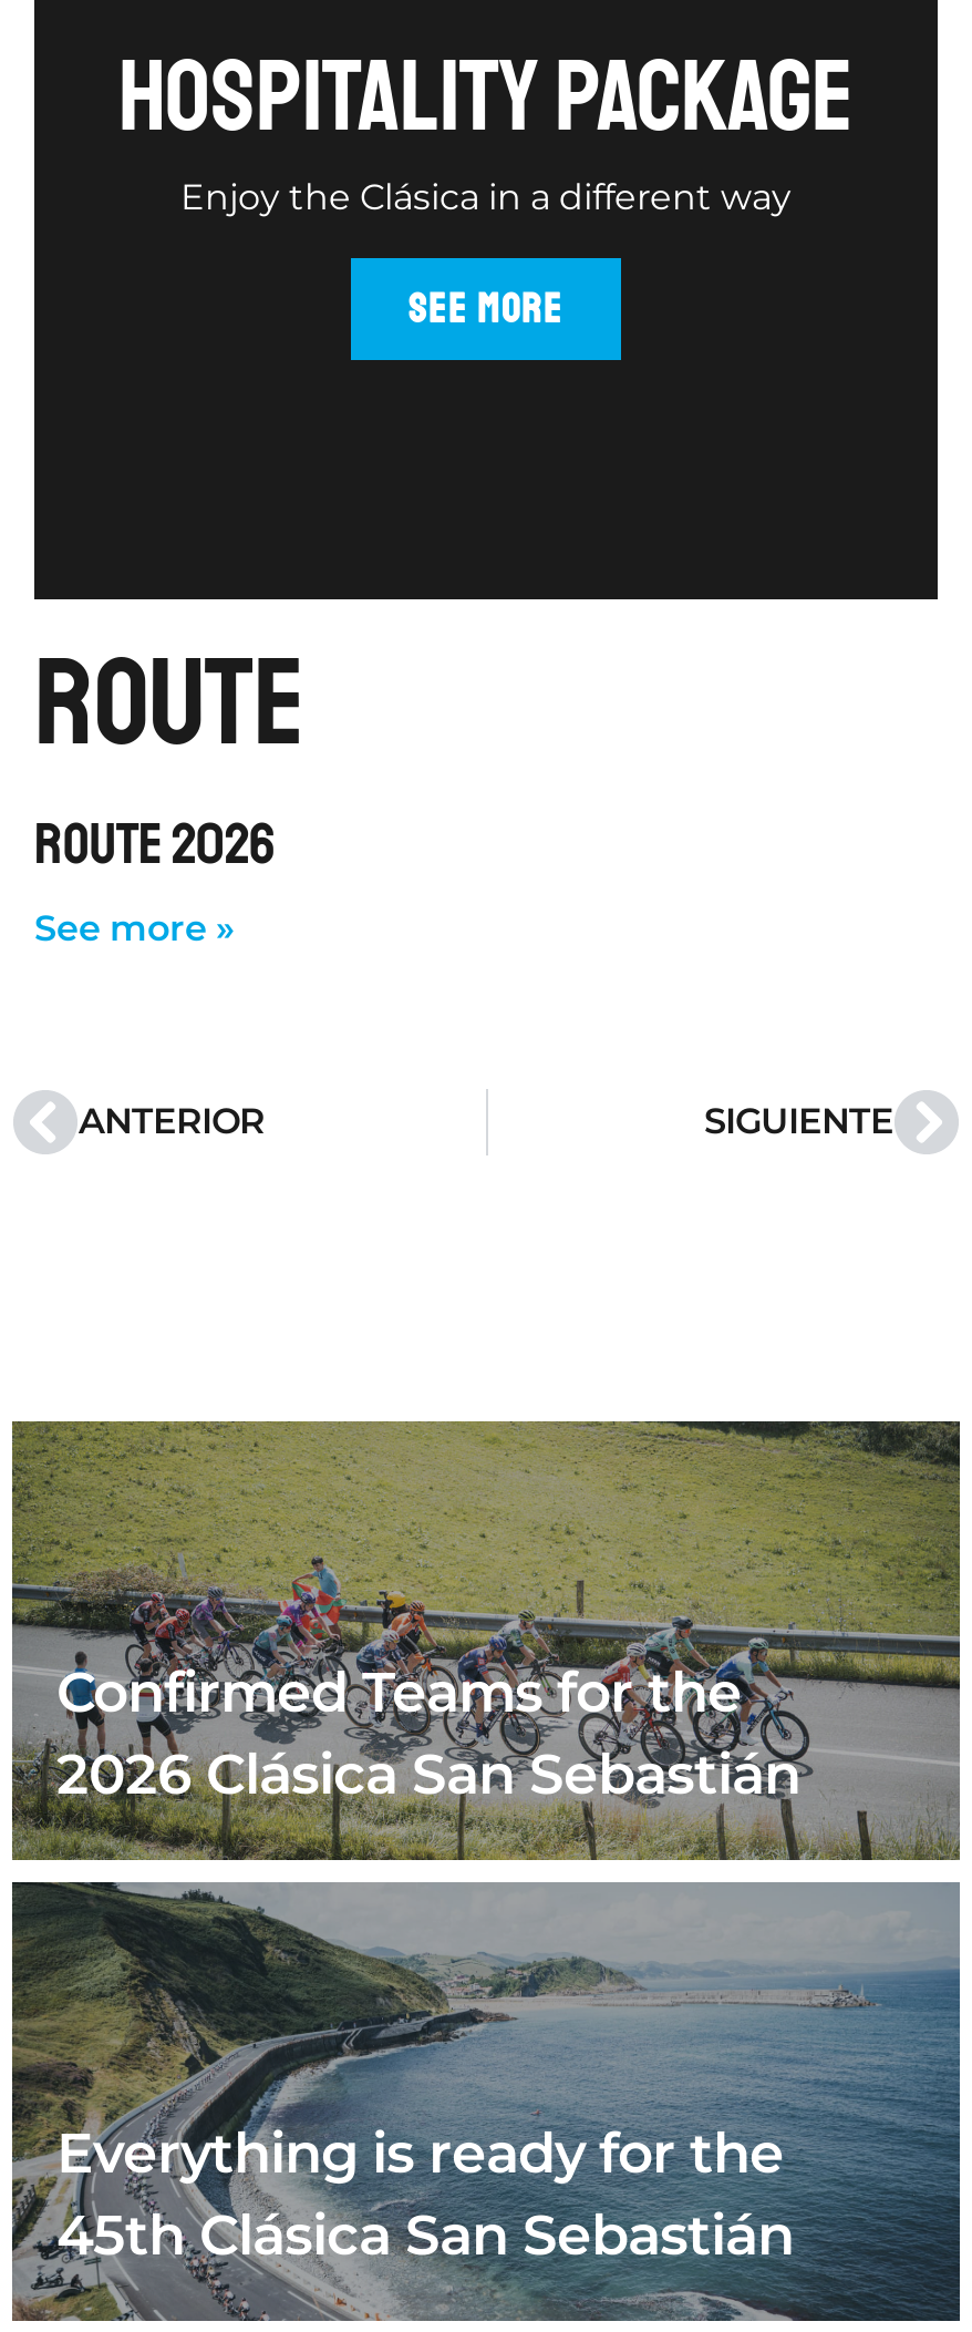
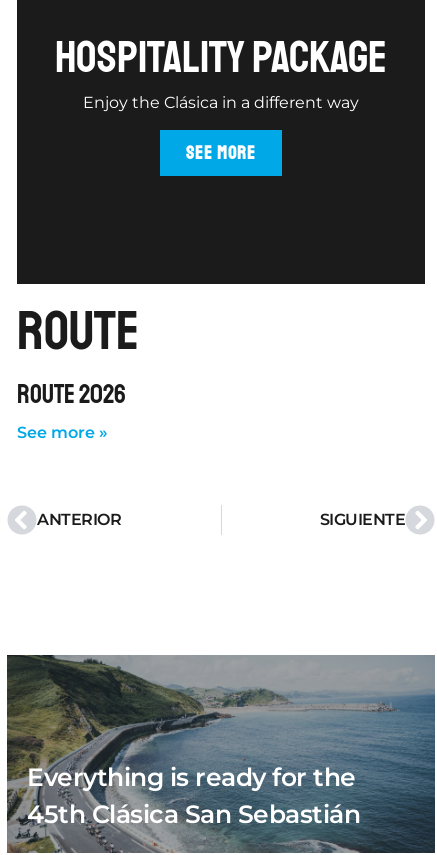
[10,1419,962,1862] [image] | Confirmed Teams for the | 2026 Clásica San Sebastián -> none

